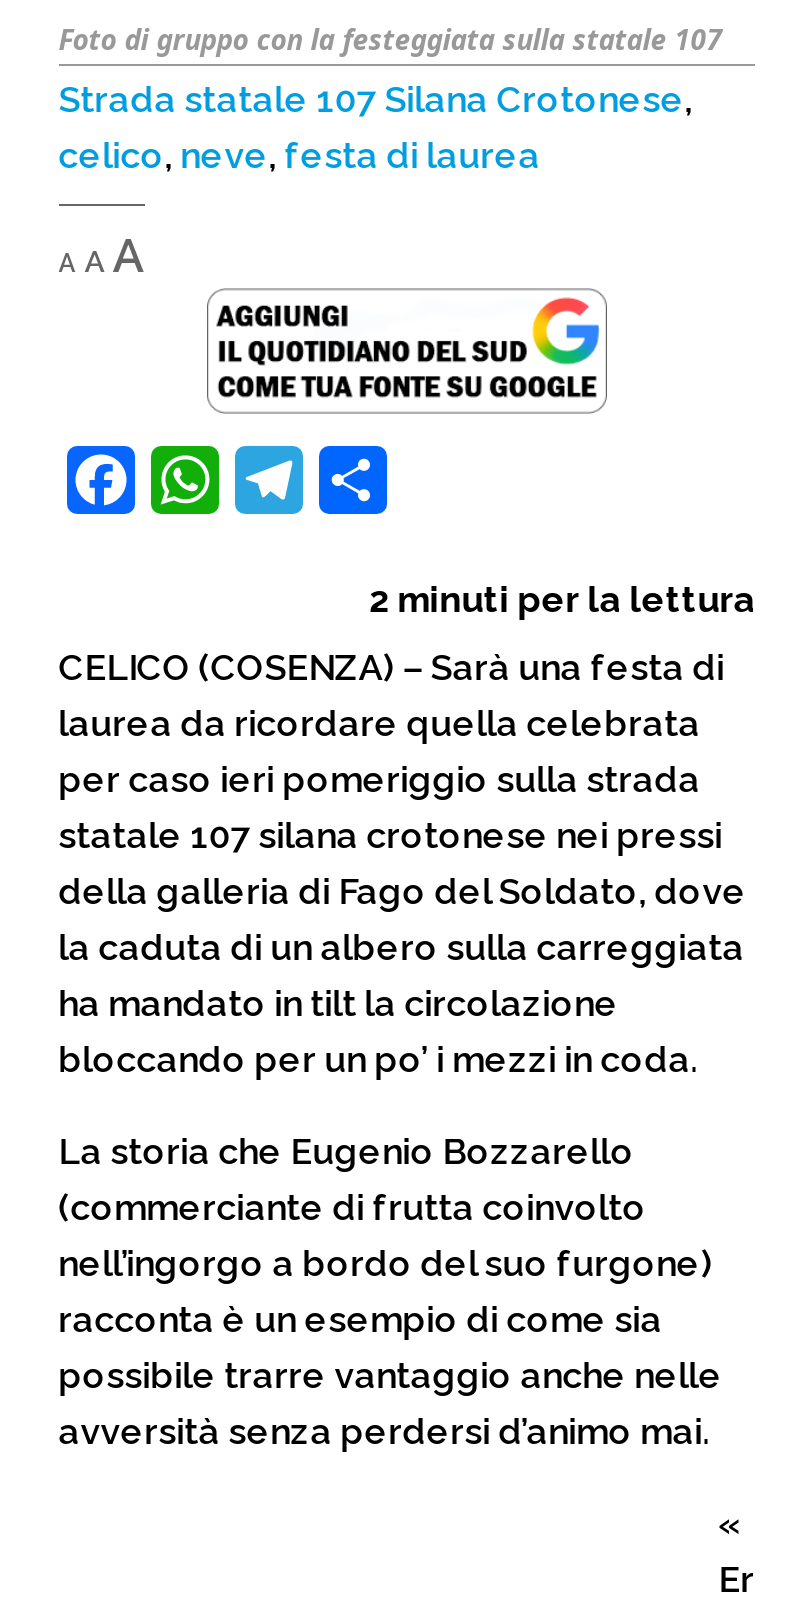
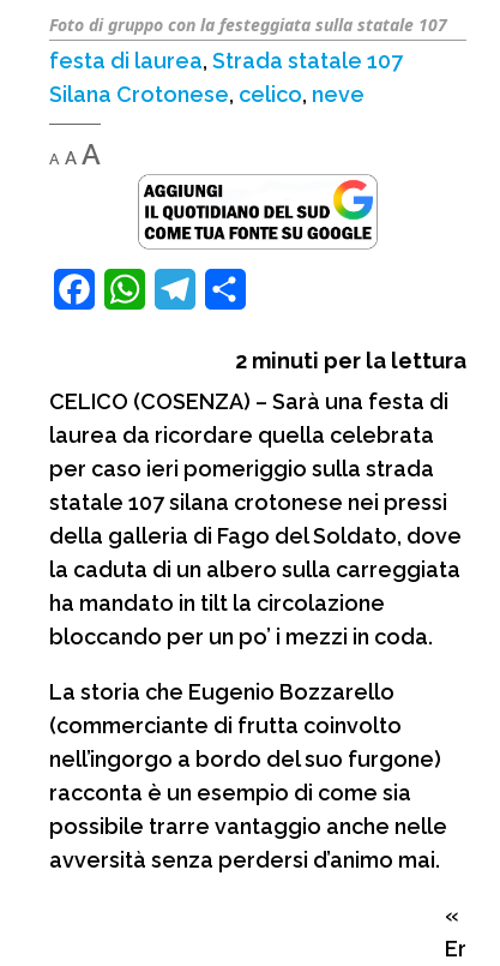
[59,77,693,175] Strada statale 107 Silana Crotonese, | celico, neve, festa di laurea -> [49,48,403,106] festa di laurea, Strada statale 107 | Silana Crotonese, celico, neve

